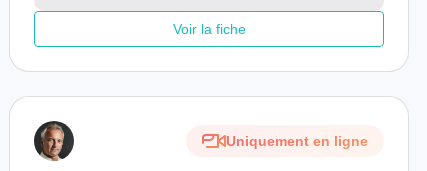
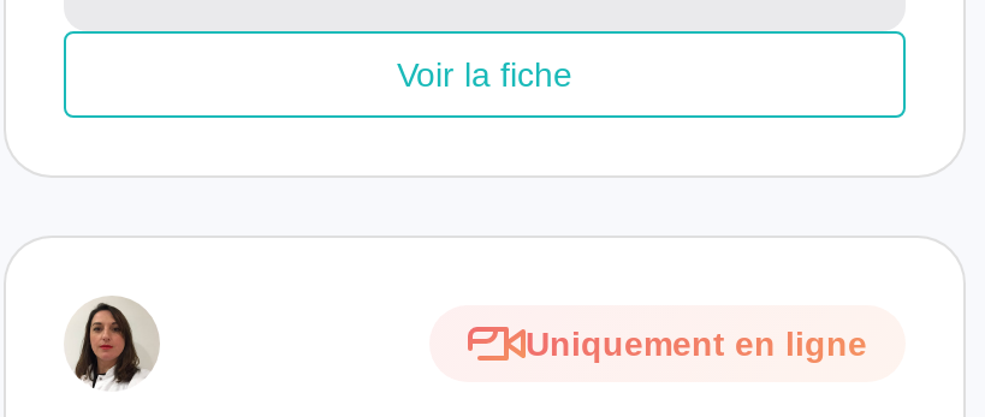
[33,120,75,162] [image] -> [64,296,160,392] [image]

